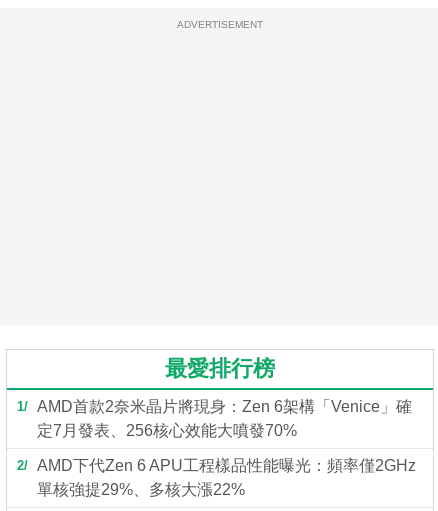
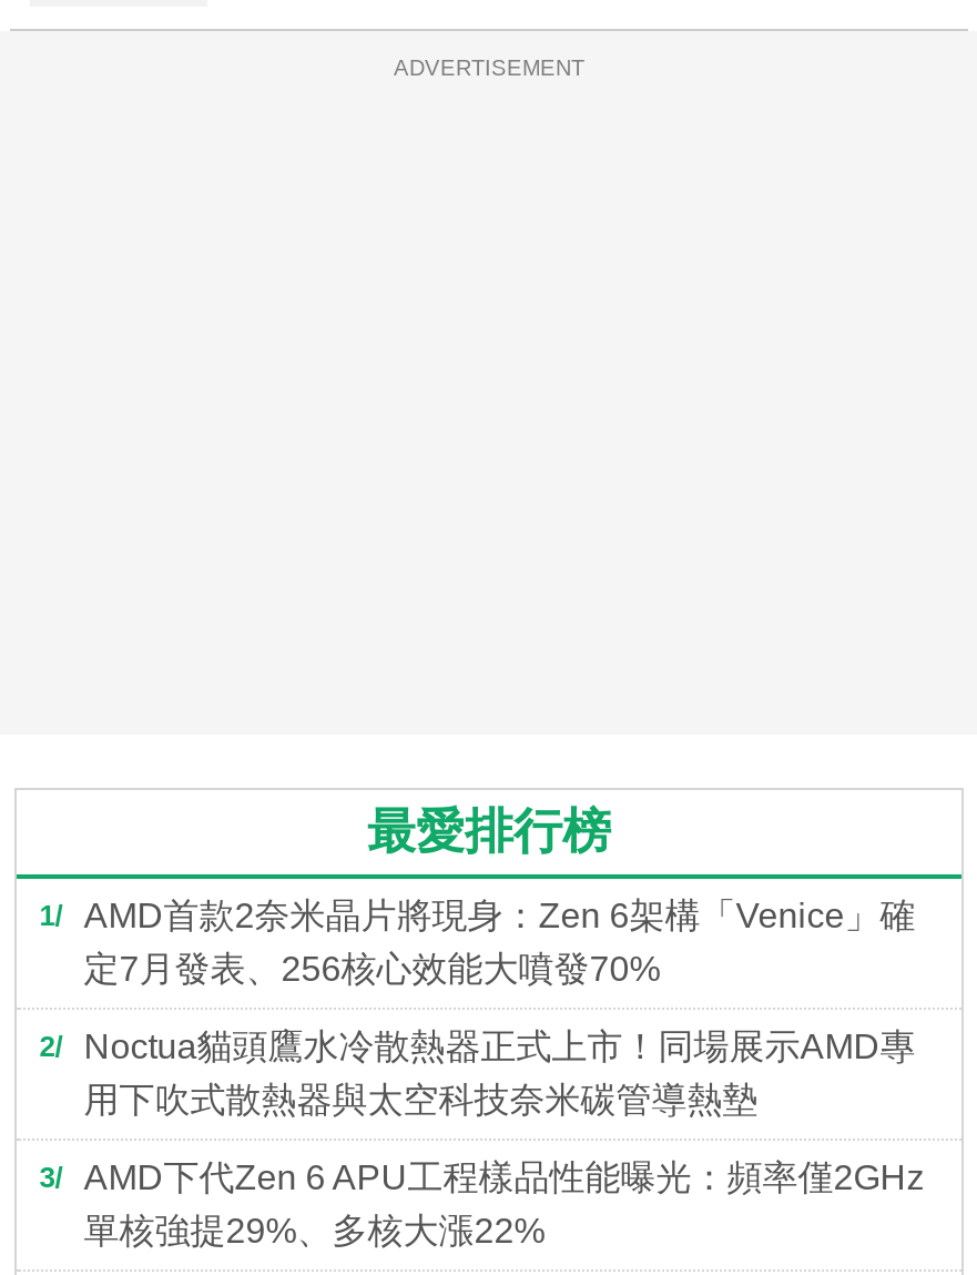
none -> [39,1028,915,1194] Noctua貓頭鷹水冷散熱器正式上市！同場展示AMD專 | 用下吹式散熱器與太空科技奈米碳管導熱墊 | 3

